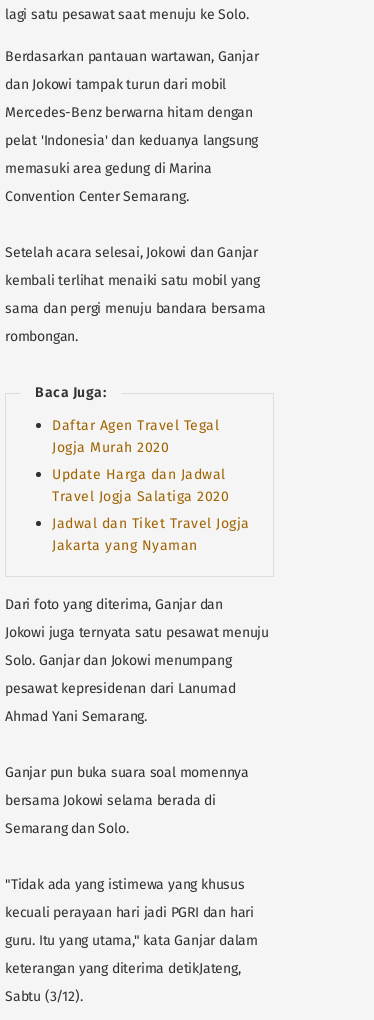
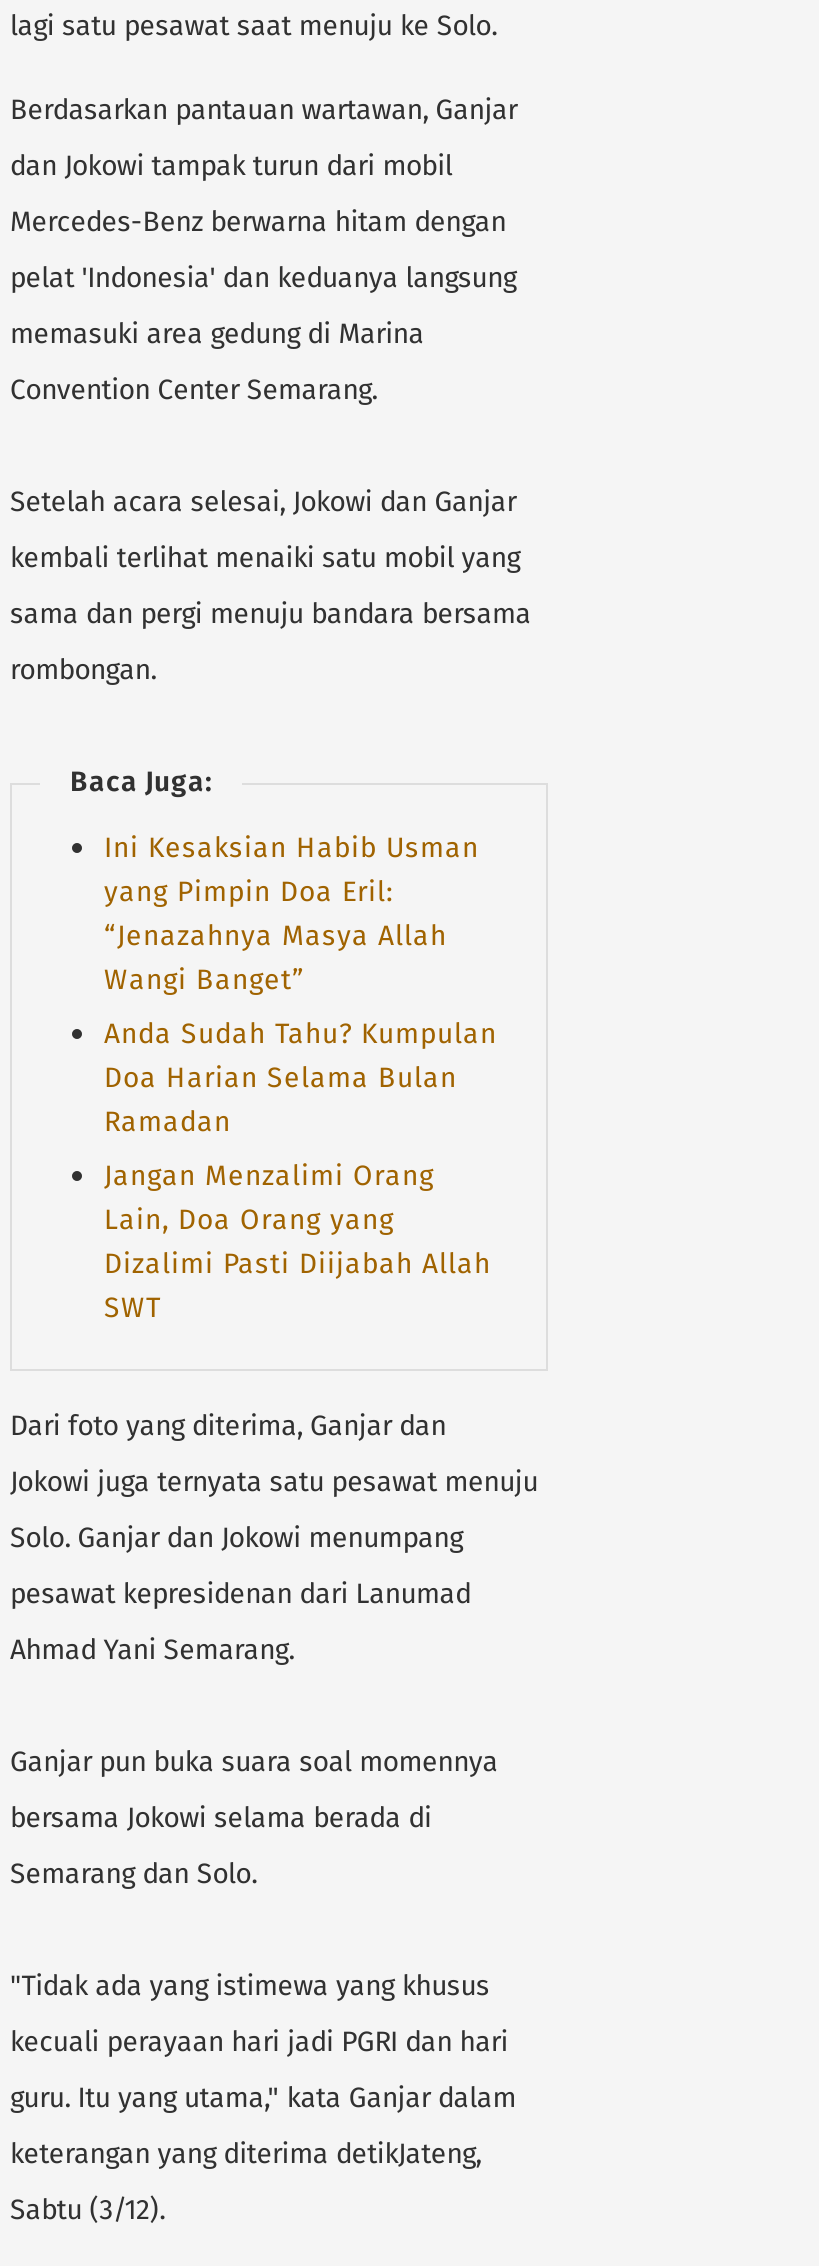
[52,417,219,456] Daftar Agen Travel Tegal | Jogja Murah 2020 -> [104,831,479,997] Ini Kesaksian Habib Usman | yang Pimpin Doa Eril: | “Jenazahnya Masya Allah | Wangi Banget”
[52,466,229,505] Update Harga dan Jadwal | Travel Jogja Salatiga 2020 -> [104,1017,497,1139] Anda Sudah Tahu? Kumpulan | Doa Harian Selama Bulan | Ramadan
[52,515,249,554] Jadwal dan Tiket Travel Jogja | Jakarta yang Nyaman -> [104,1159,491,1325] Jangan Menzalimi Orang | Lain, Doa Orang yang | Dizalimi Pasti Diijabah Allah | SWT

